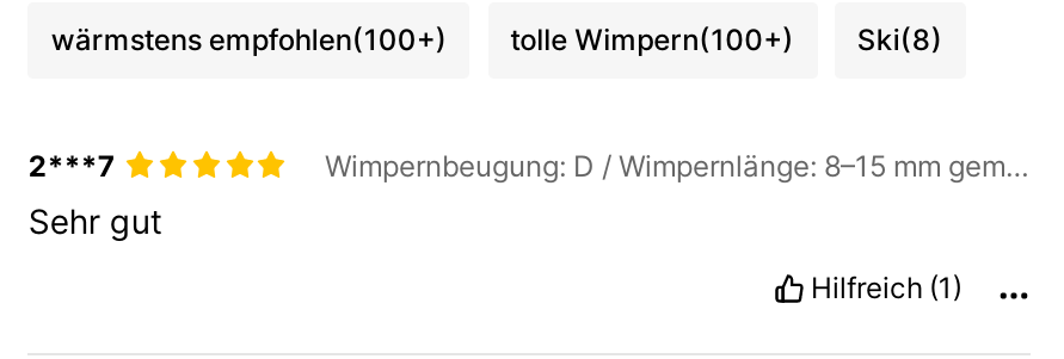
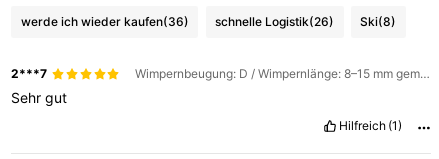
[51,22,794,58] wärmstens empfohlen(100+) | tolle Wimpern(100+) -> [21,14,334,29] werde ich wieder kaufen(36) | schnelle Logistik(26)

